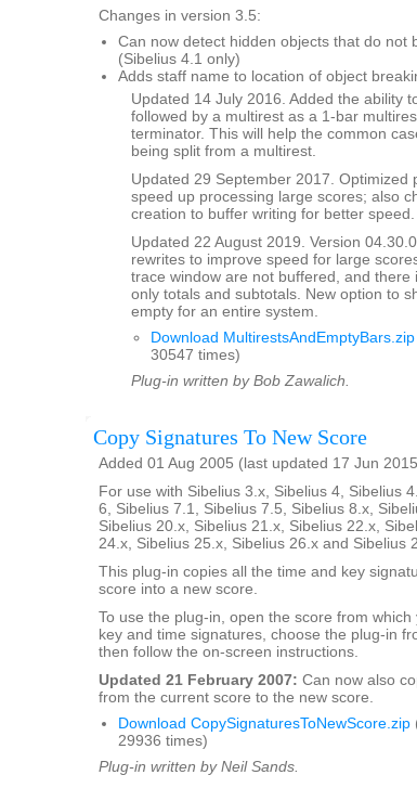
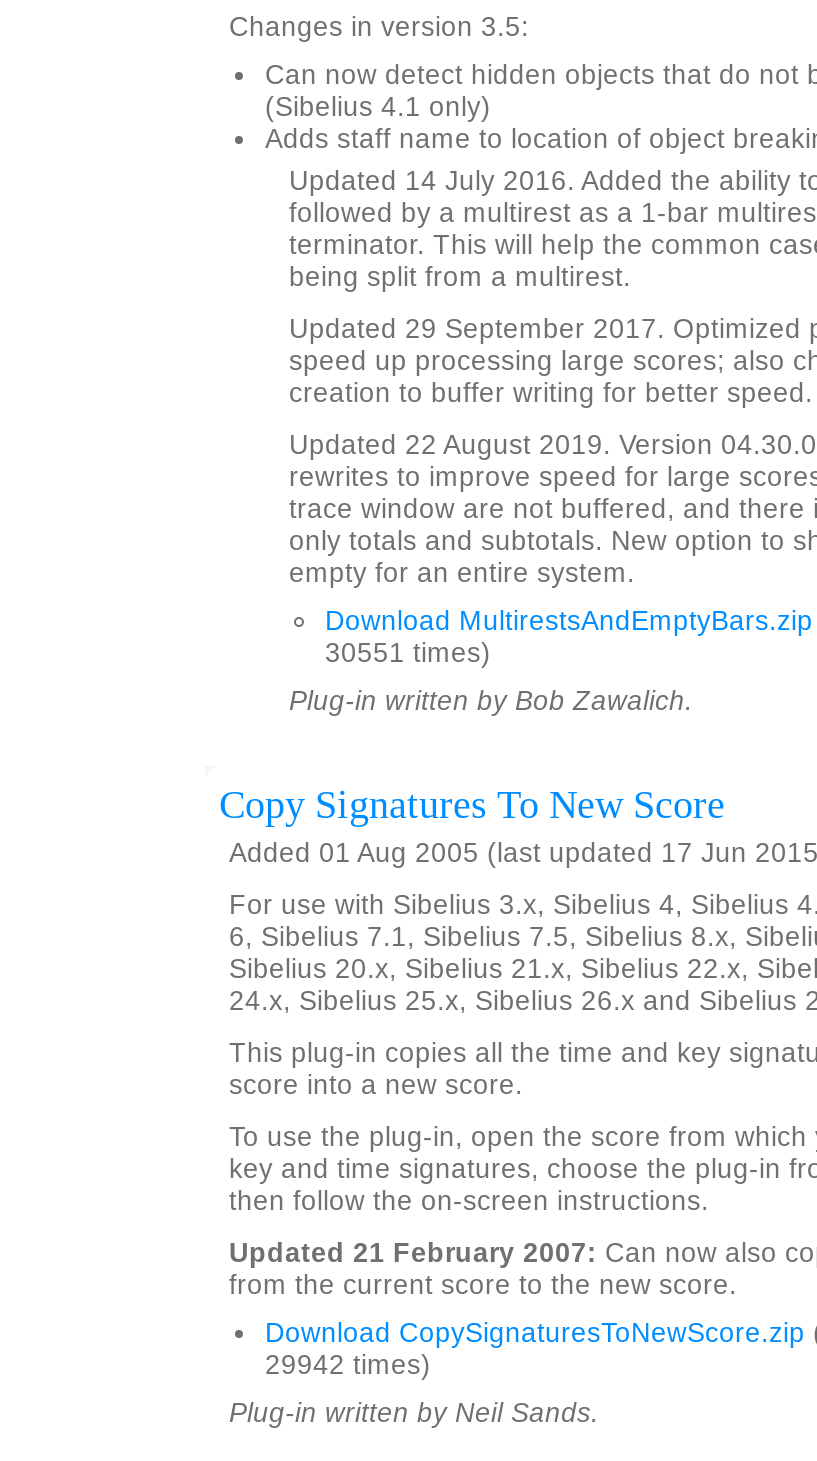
[151,347,240,363] 30547 times) -> [325,638,491,668] 30551 times)
[118,733,208,749] 29936 times) -> [265,1350,431,1380] 29942 times)

